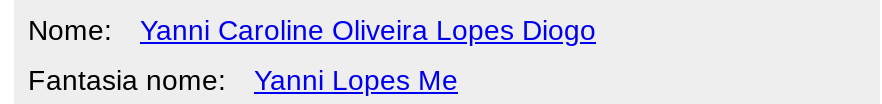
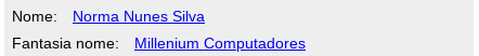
[140,14,596,46] Yanni Caroline Oliveira Lopes Diogo -> [73,7,205,25] Norma Nunes Silva
[254,64,458,96] Yanni Lopes Me -> [134,34,306,51] Millenium Computadores

